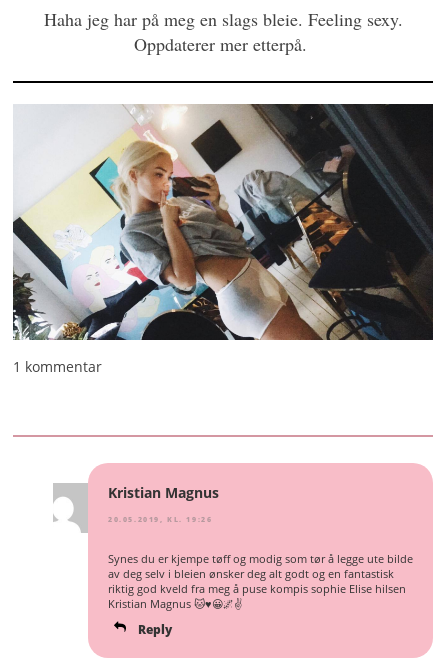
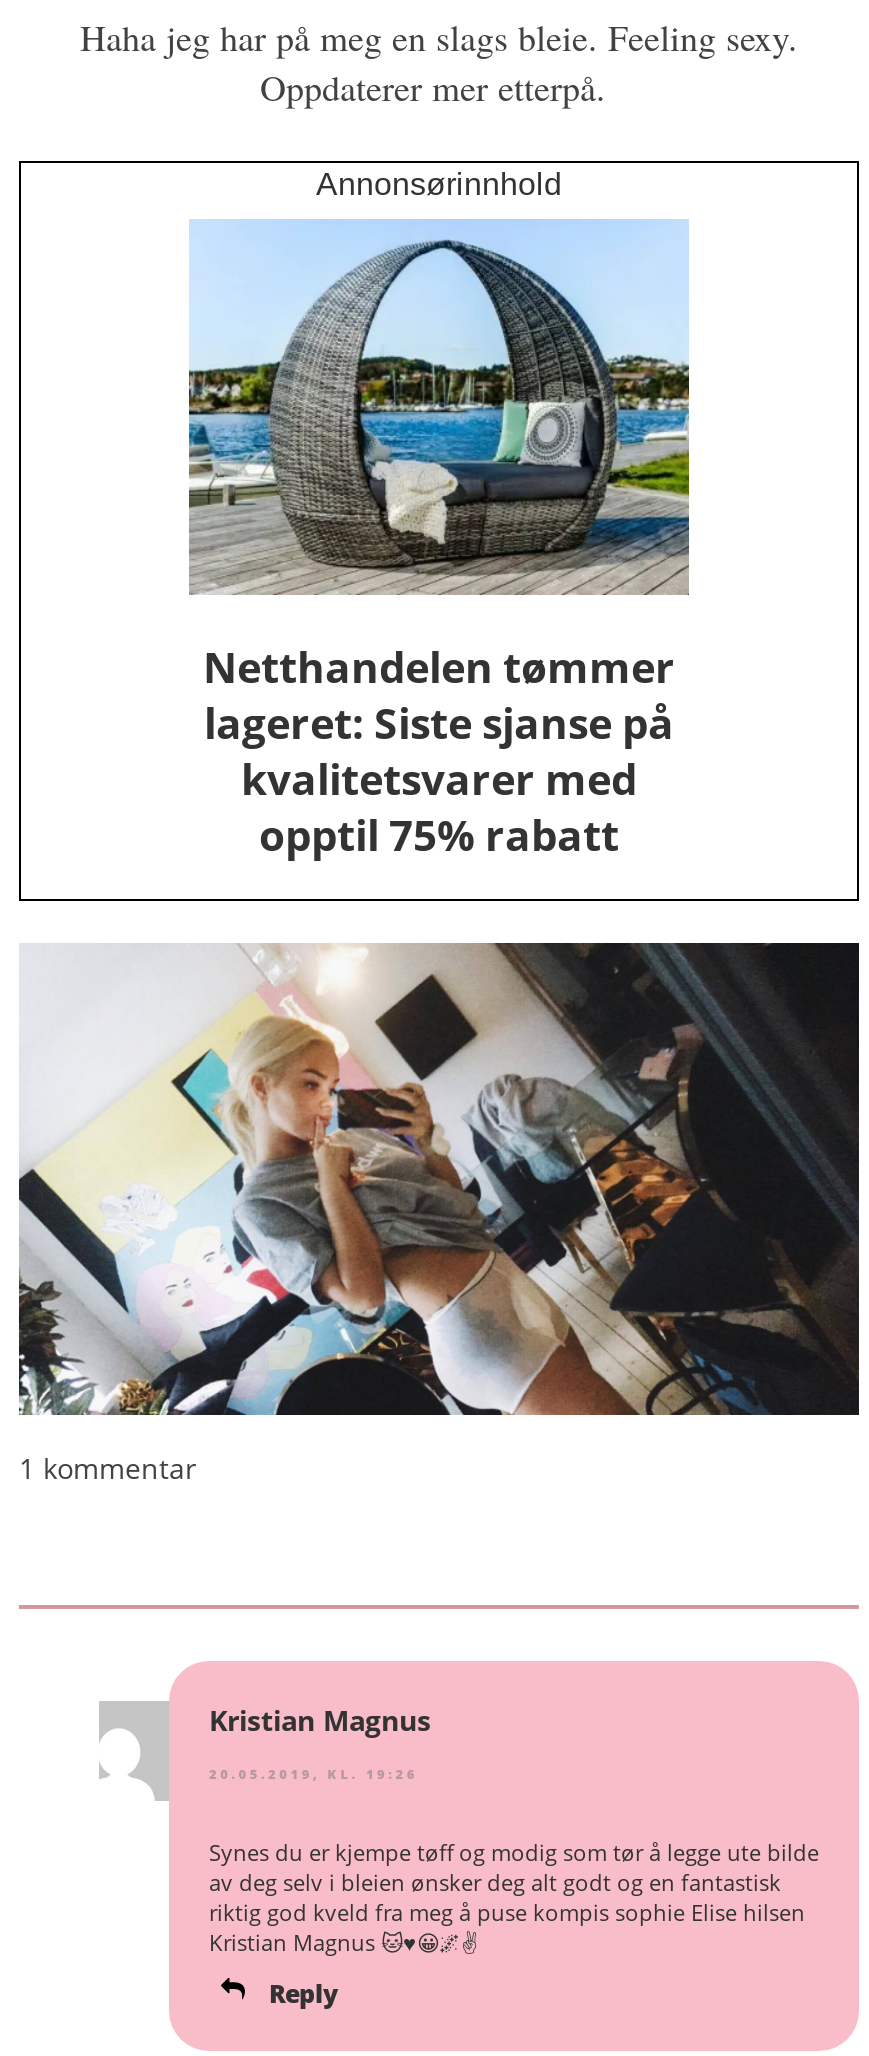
none -> [187,219,691,863] [image] | Netthandelen tømmer | lageret: Siste sjanse på | kvalitetsvarer med | opptil 75% rabatt
none -> [316,168,562,202] Annonsørinnhold

